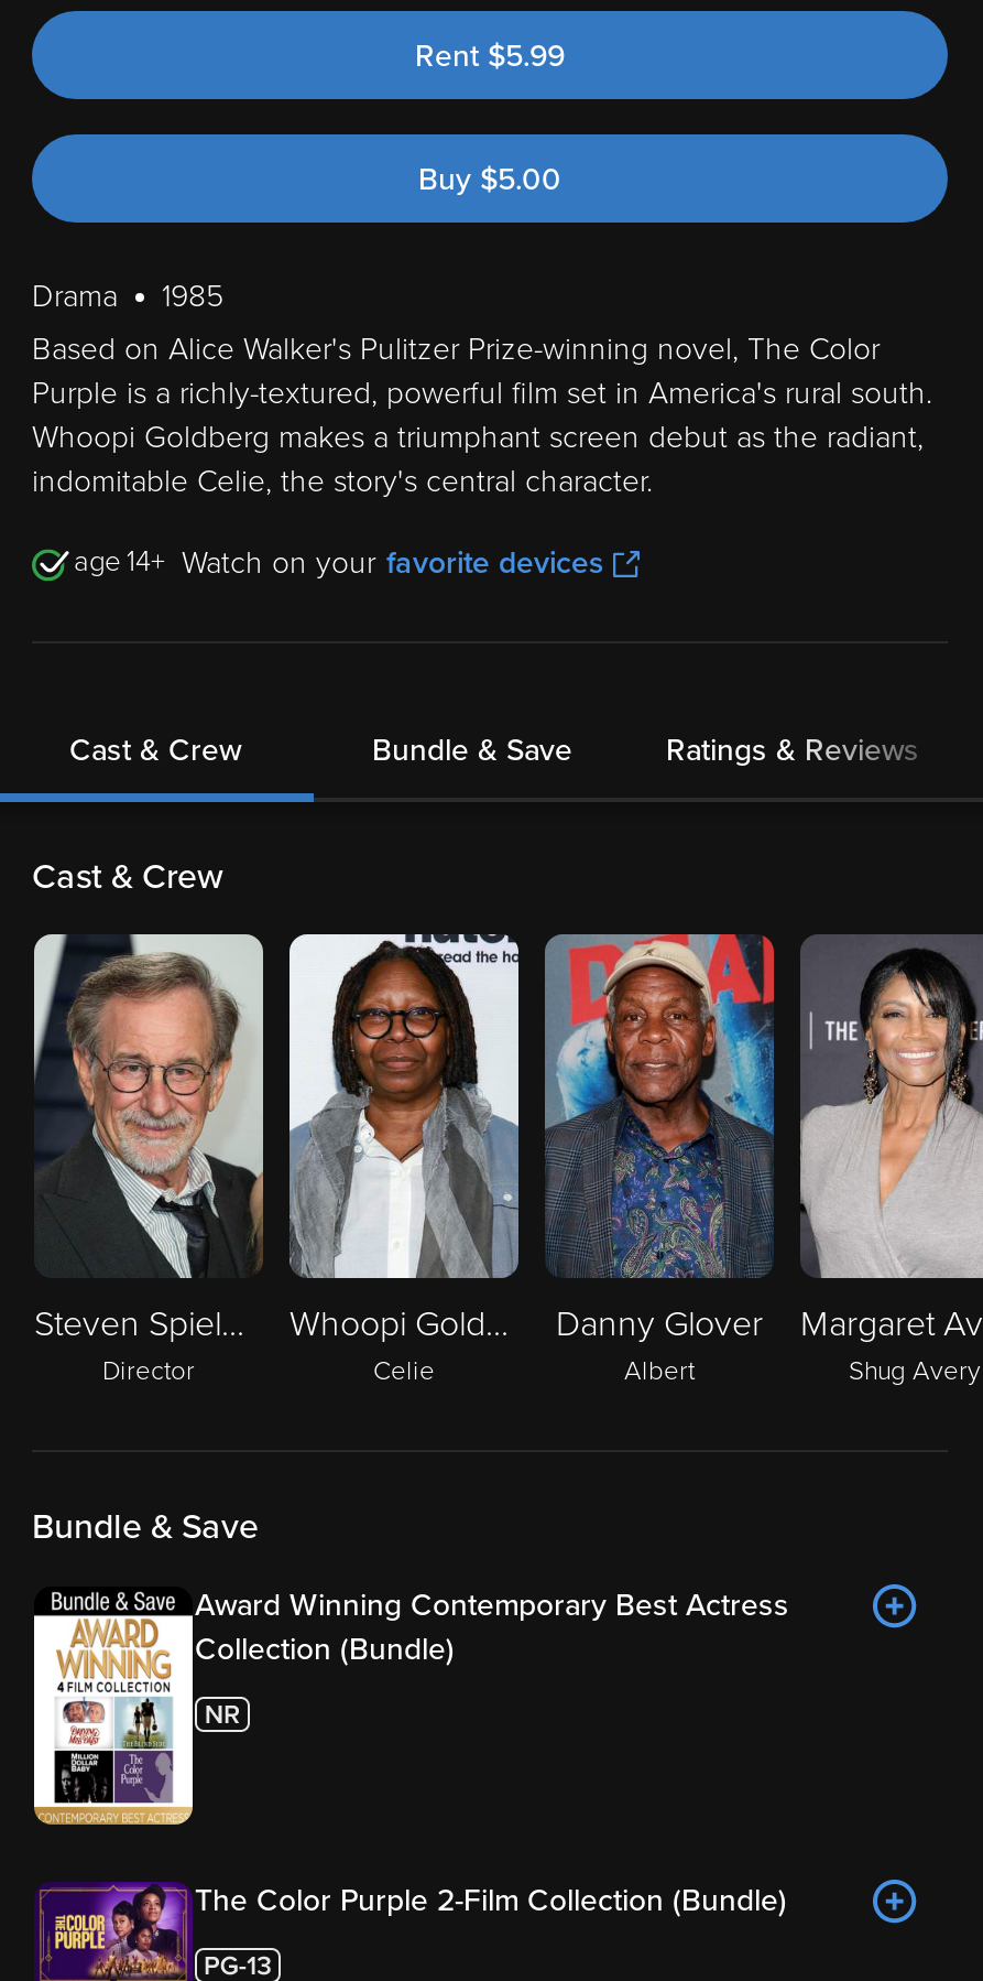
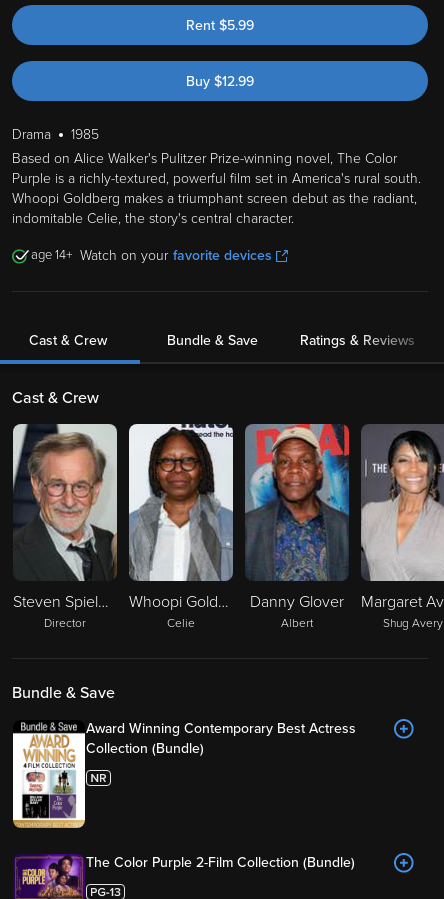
[418,161,561,198] Buy $5.00 -> [186,73,254,90] Buy $12.99

